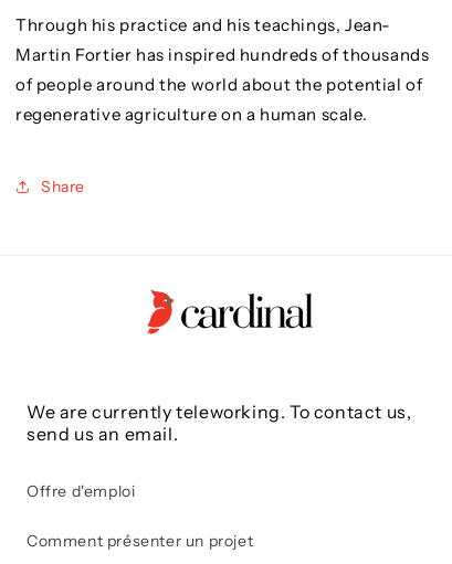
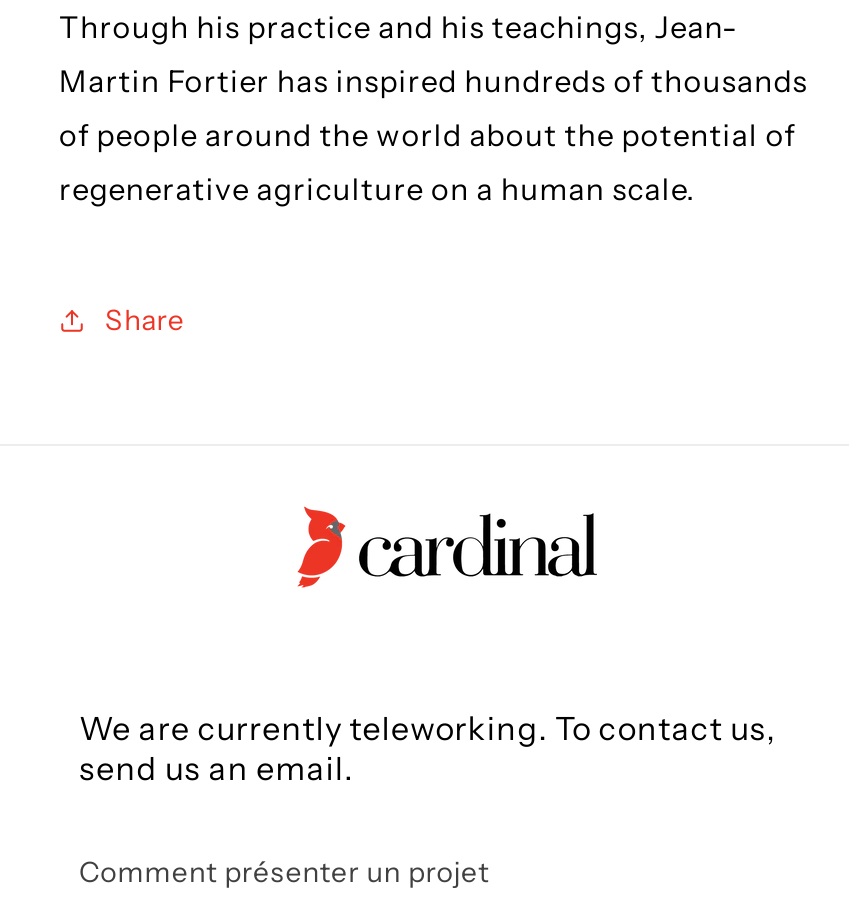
[27,481,135,501] Offre d'emploi -> none

